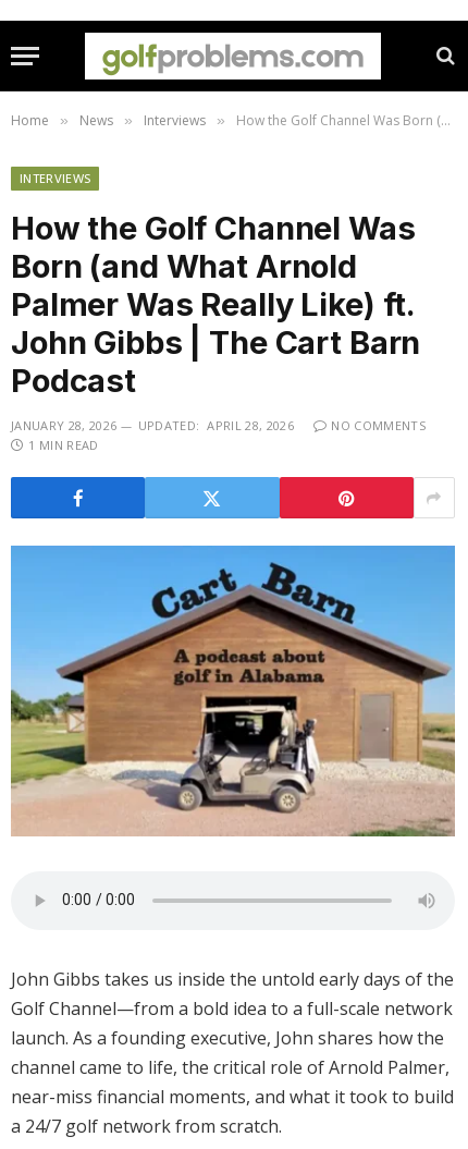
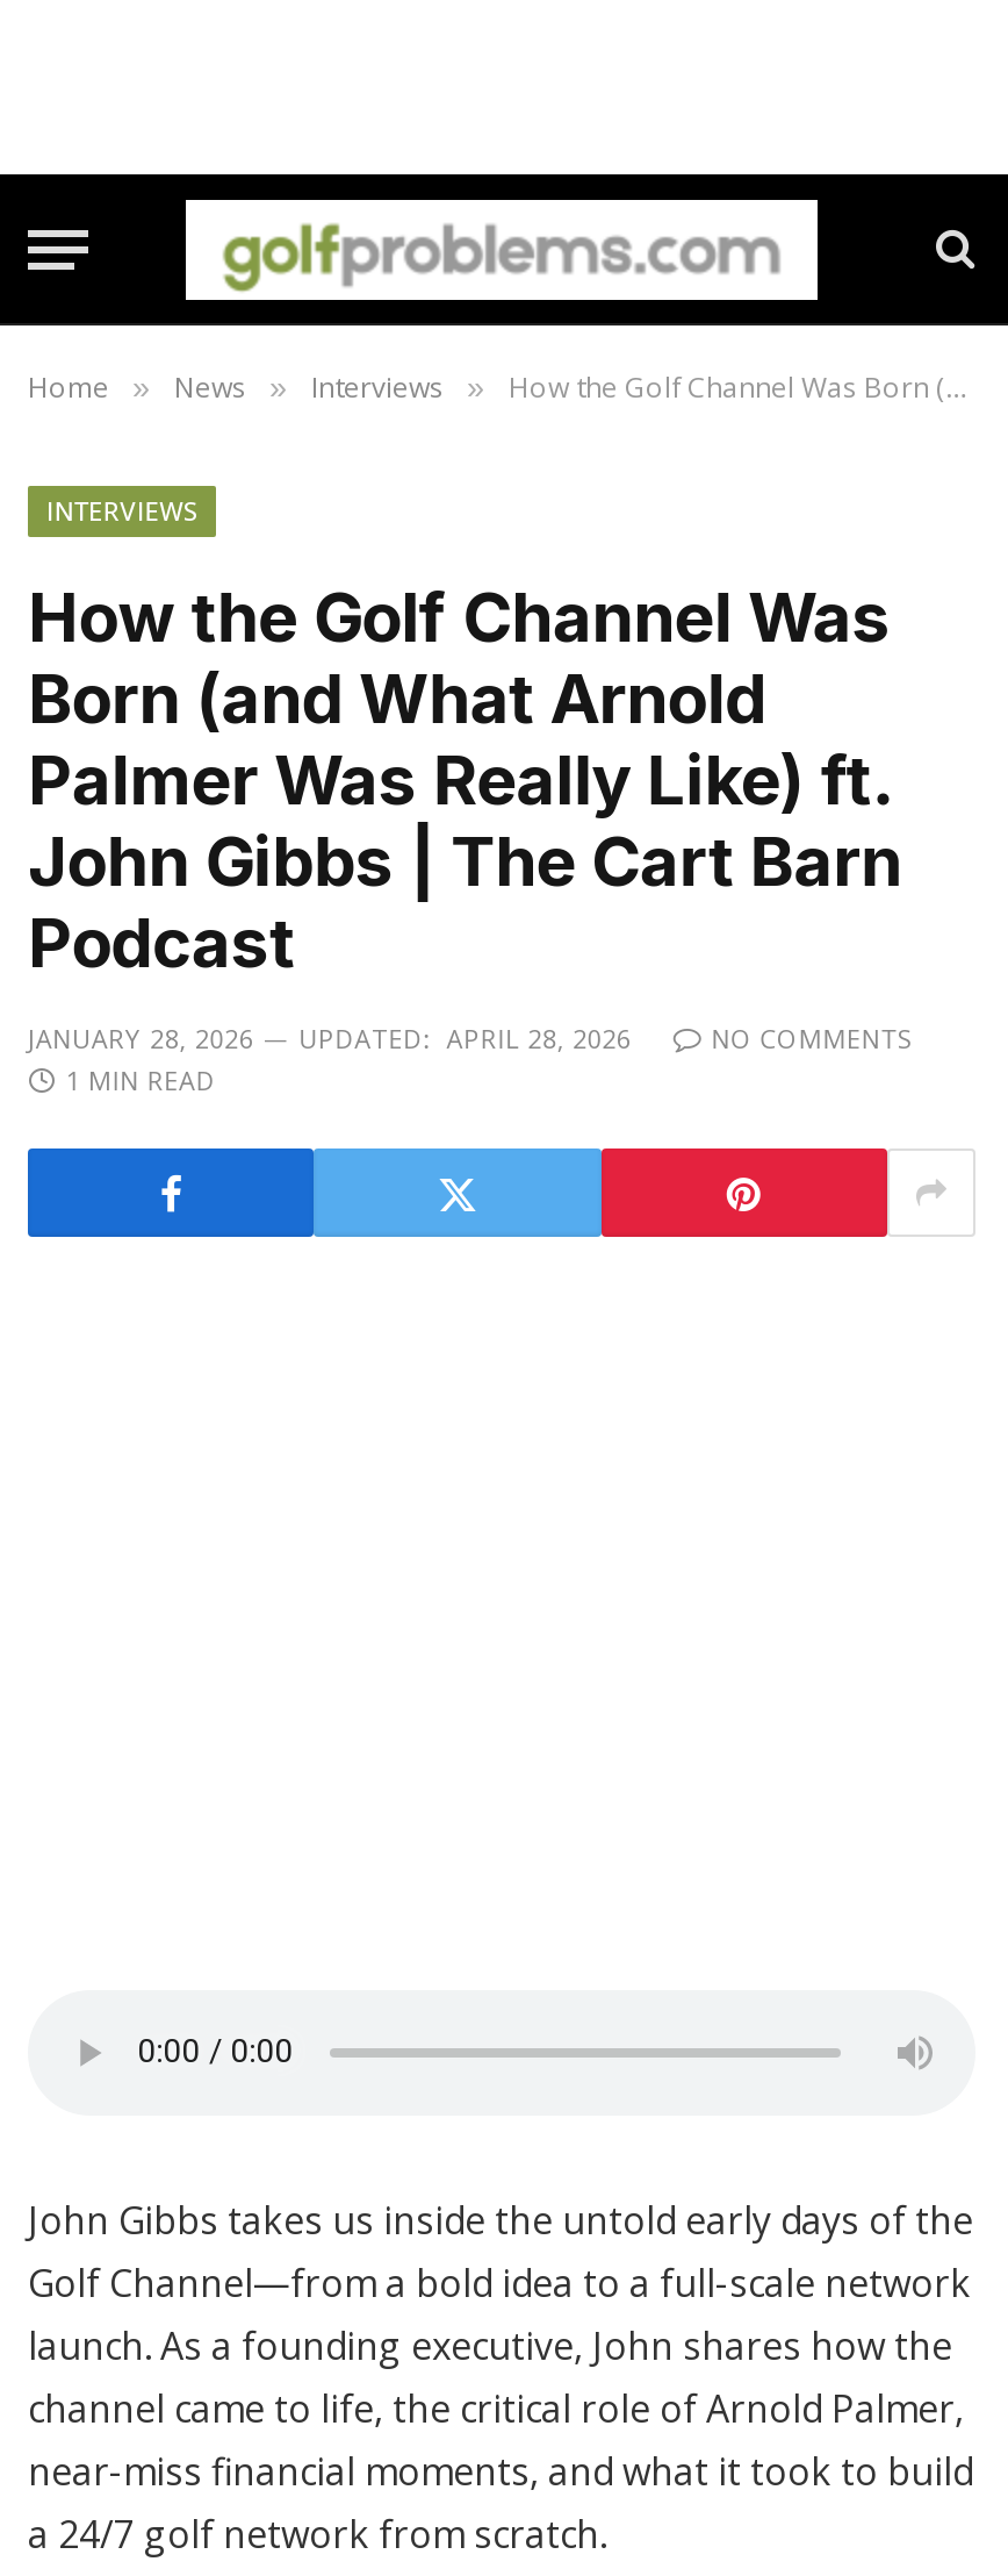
[10,545,456,838] [image] -> none

